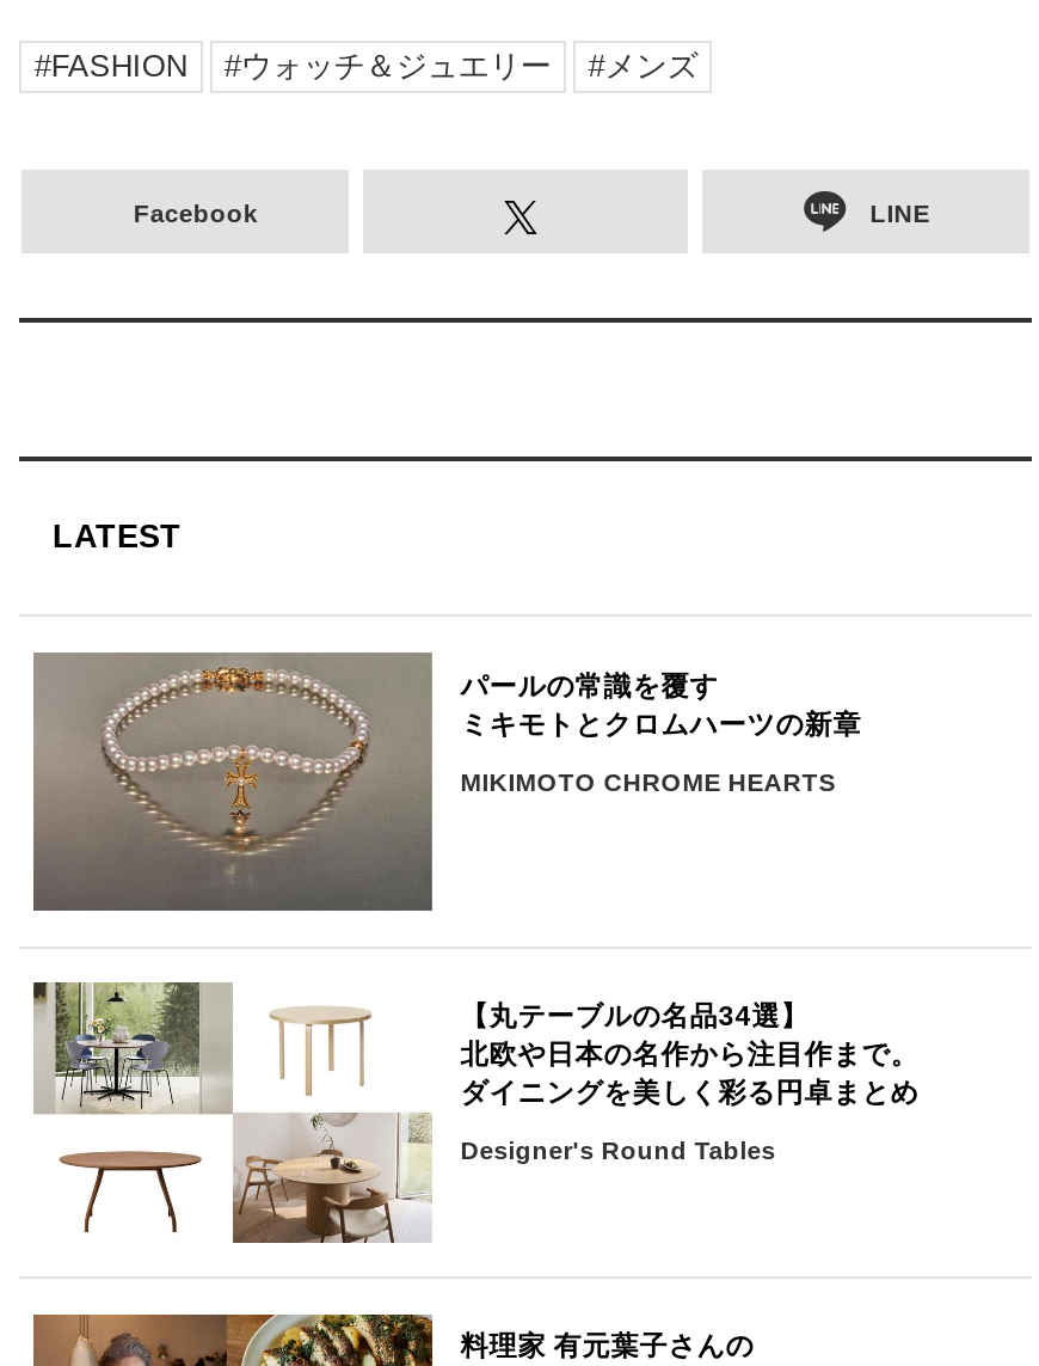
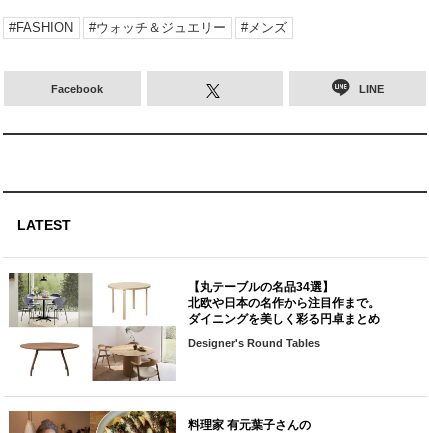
[31,650,862,915] [image] | パールの常識を覆す | ミキモトとクロムハーツの新章 | MIKIMOTO CHROME HEARTS -> none

